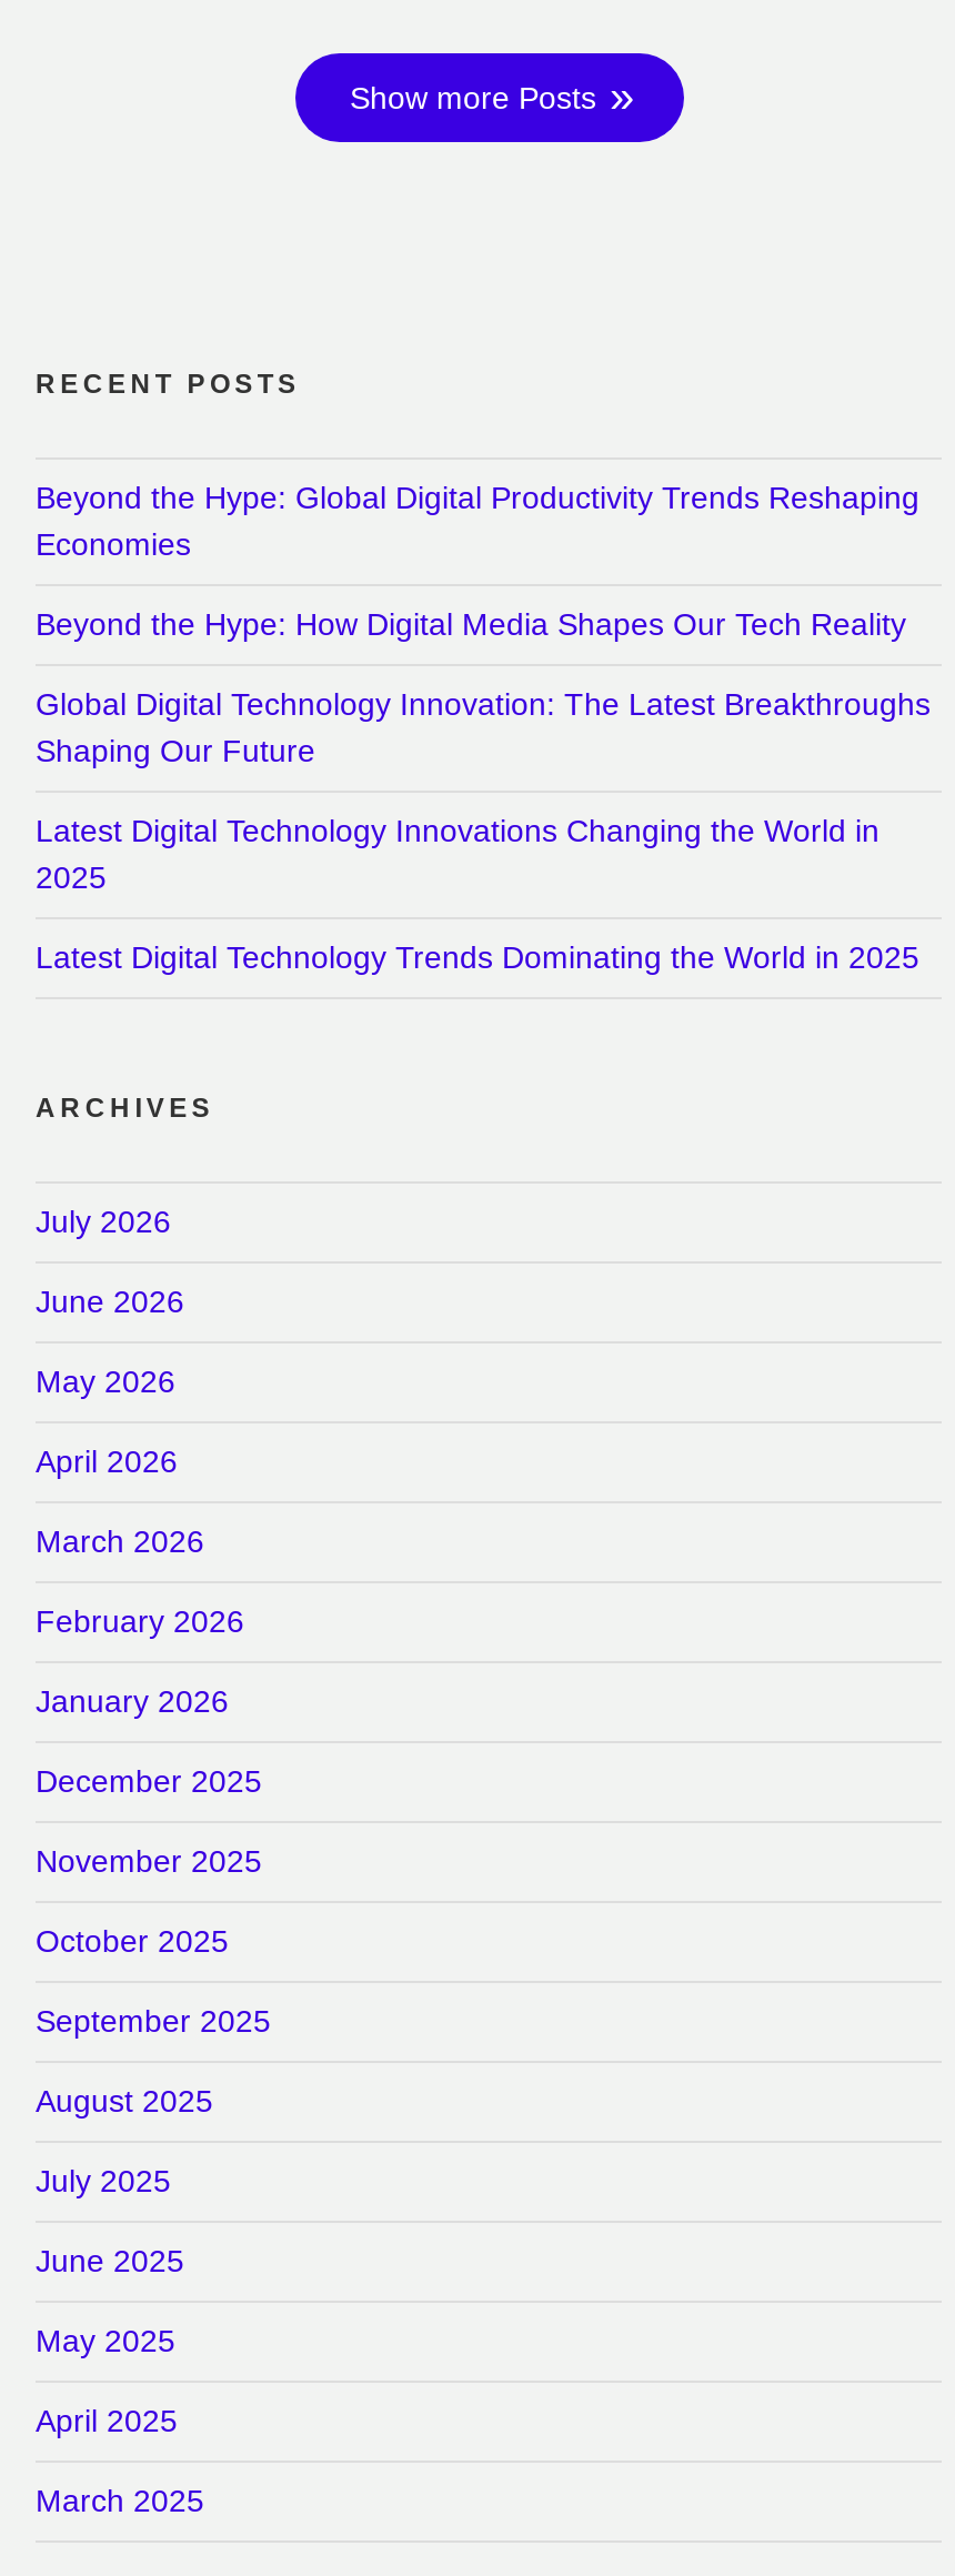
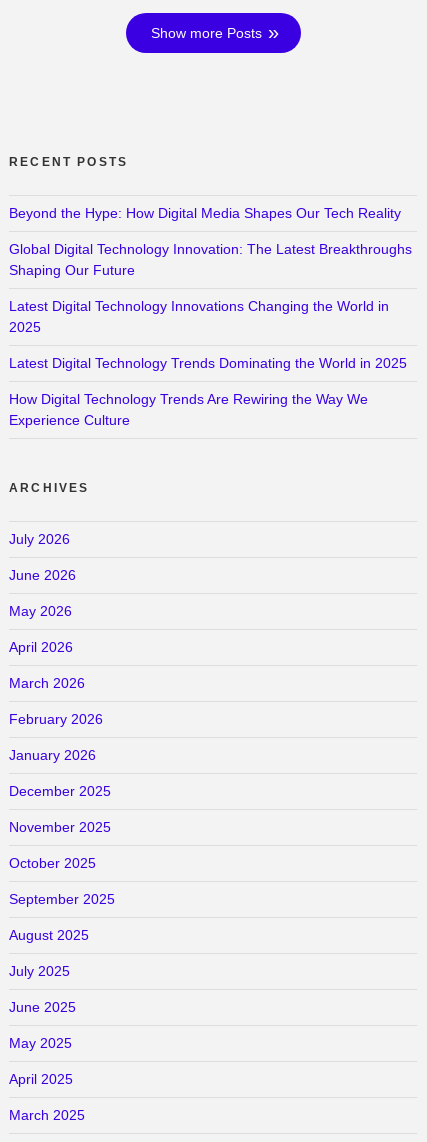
[36,479,919,561] Beyond the Hype: Global Digital Productivity Trends Reshaping | Economies -> none
moved [36,606,931,974] -> [9,205,412,371]: Beyond the Hype: How Digital Media Shapes Our Tech Reality | Global Digital Technology Innovation: The Latest Breakthroughs | Shaping Our Future | Latest Digital Technology Innovations Changing the World in | 2025 | Latest Digital Technology Trends Dominating the World in 2025
none -> [9,391,368,428] How Digital Technology Trends Are Rewiring the Way We | Experience Culture

